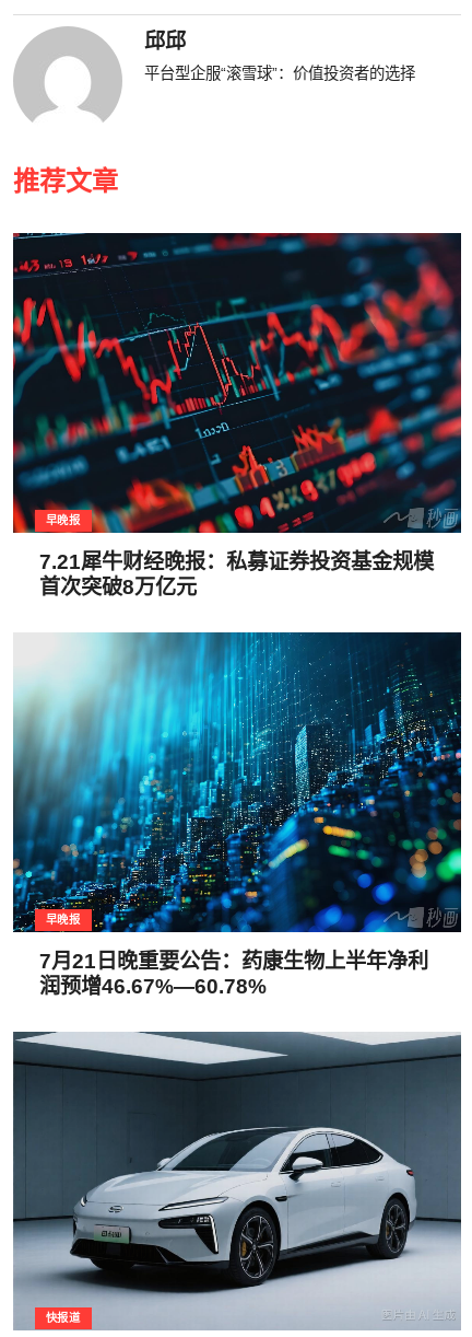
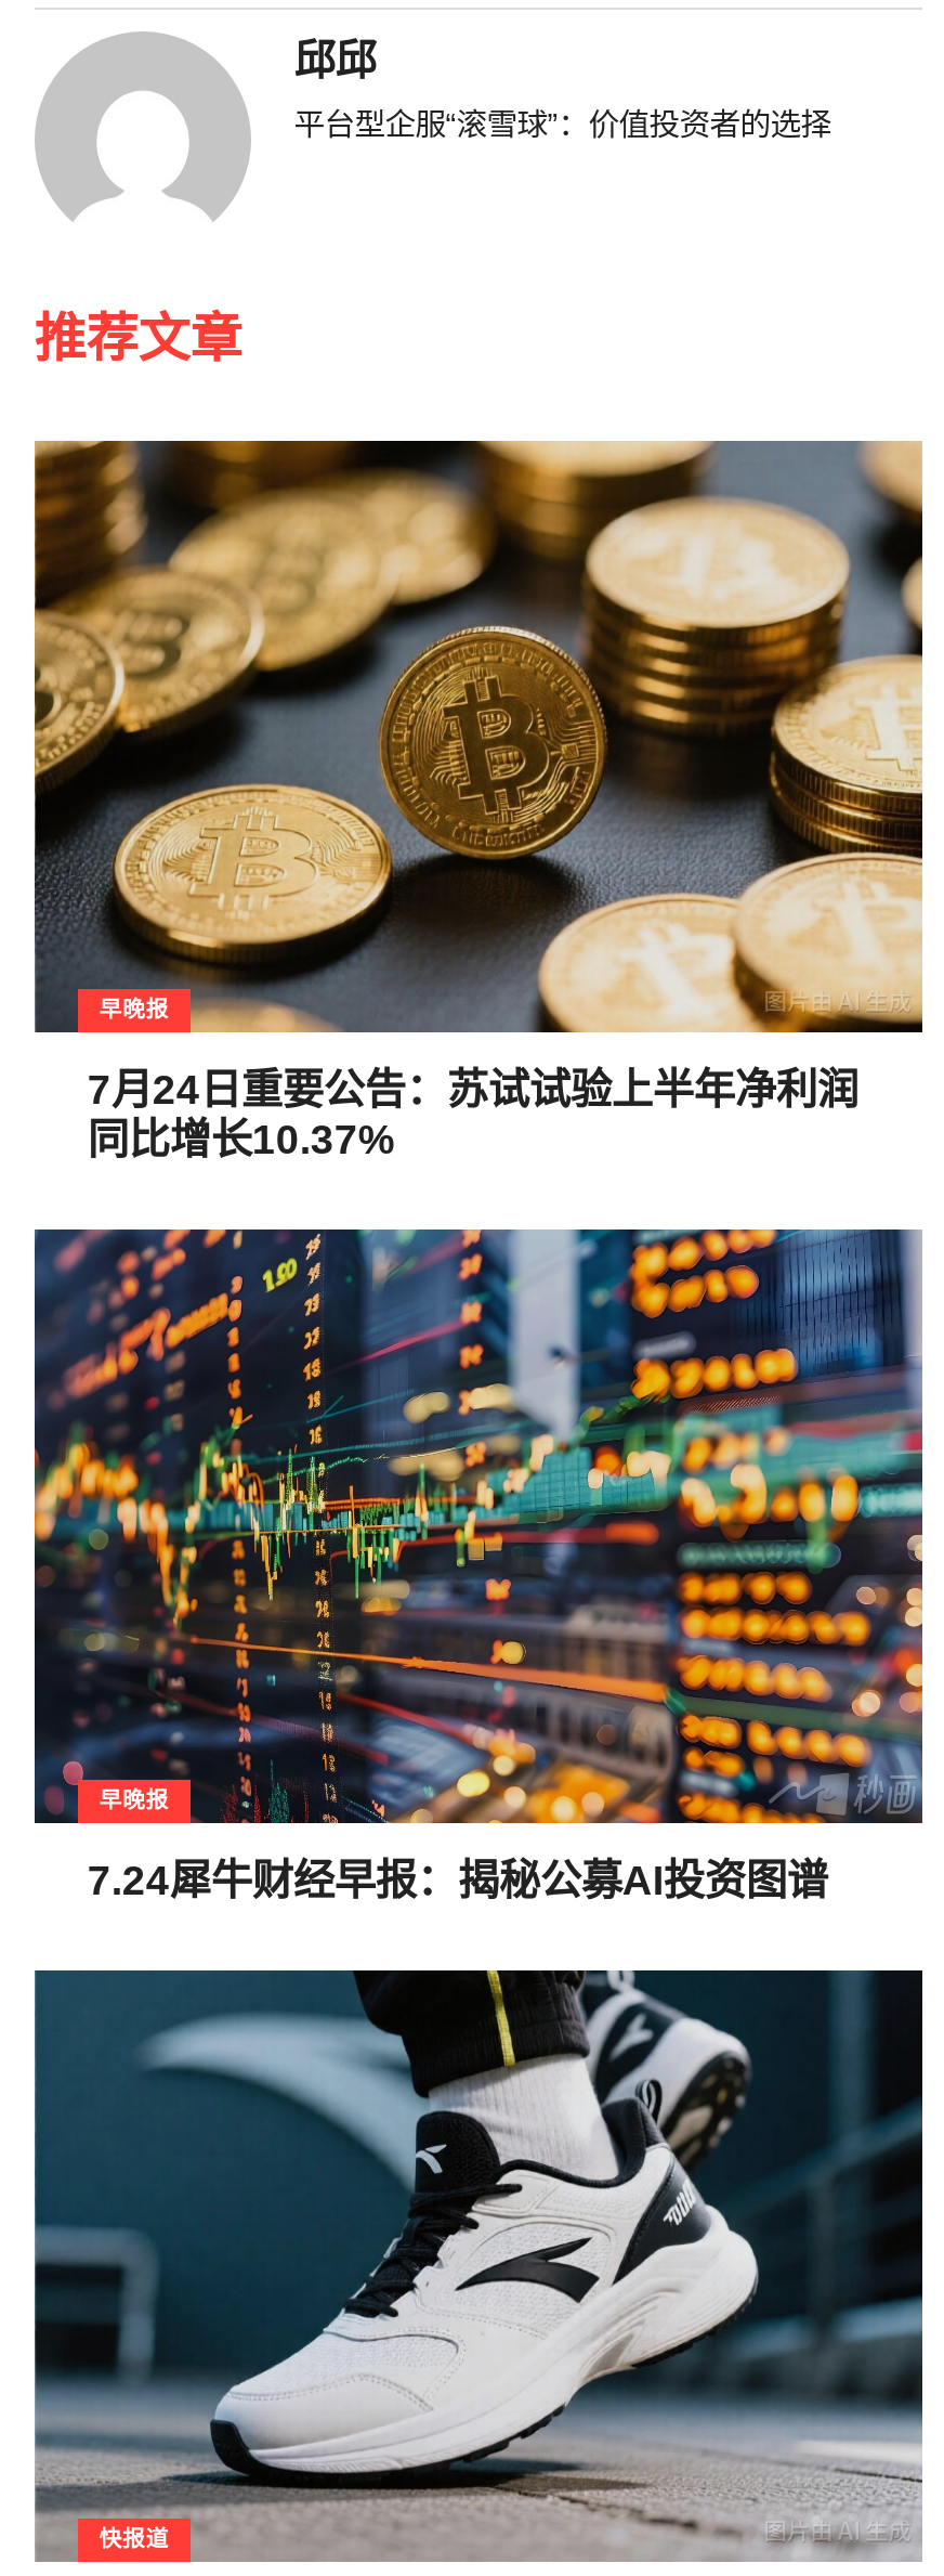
[12,232,462,598] [image] | 7.21犀牛财经晚报：私募证券投资基金规模 | 首次突破8万亿元 -> [32,439,925,1163] [image] | 7月24日重要公告：苏试试验上半年净利润 | 同比增长10.37%
[12,631,462,997] [image] | 7月21日晚重要公告：药康生物上半年净利 | 润预增46.67%—60.78% -> [32,1227,925,1903] [image] | 7.24犀牛财经早报：揭秘公募AI投资图谱
[13,1031,462,1330] [image] -> [37,1968,925,2562] [image]

